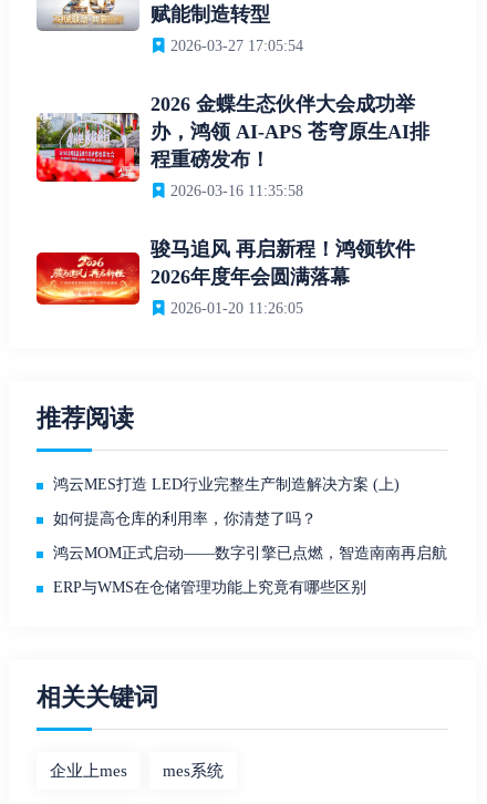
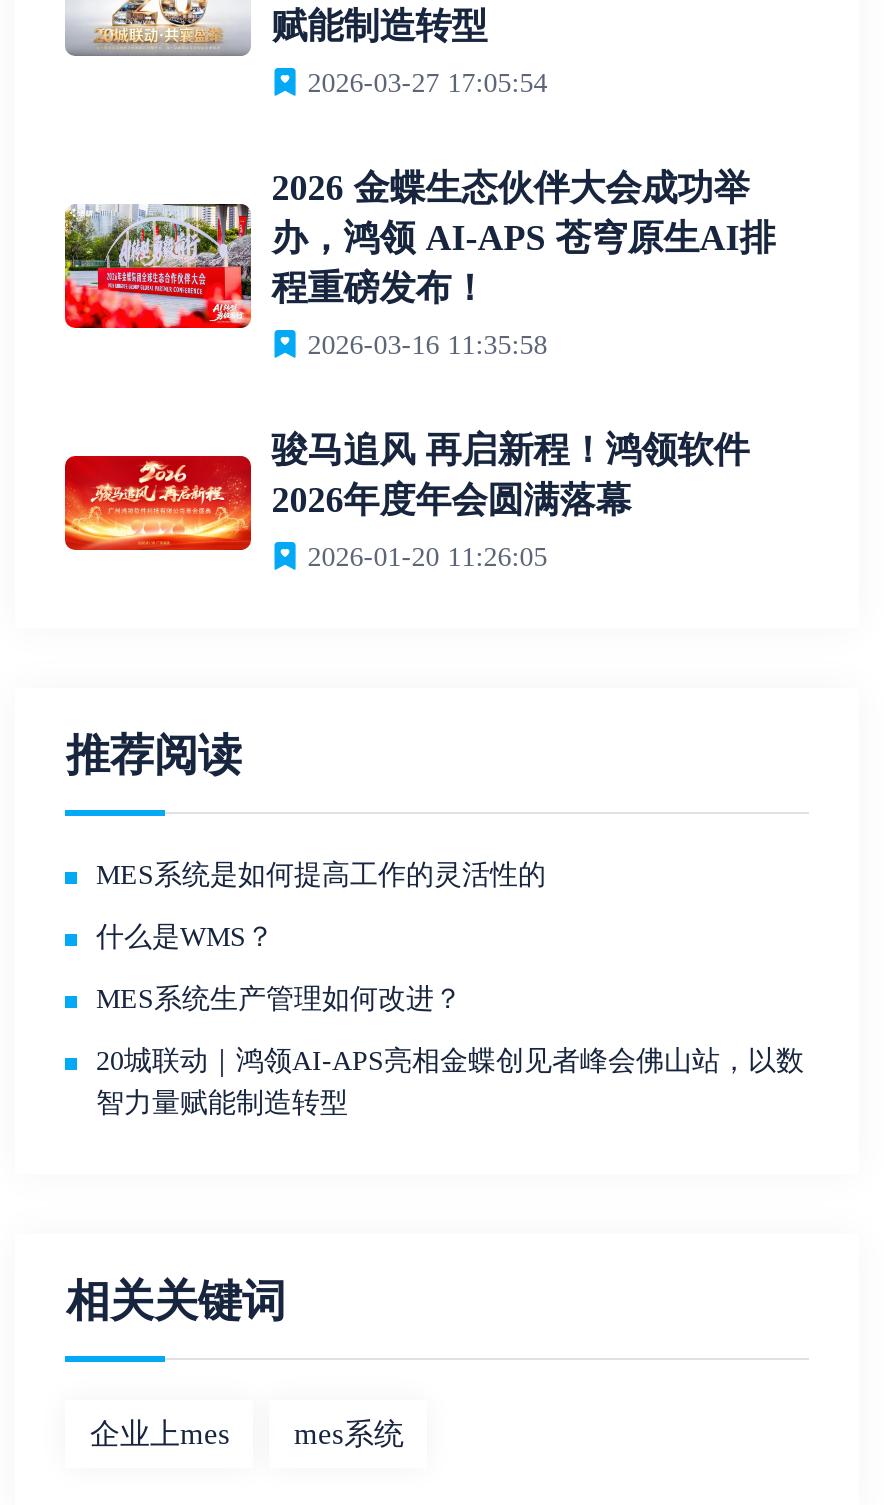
[54,477,400,493] 鸿云MES打造 LED行业完整生产制造解决方案 (上) -> [96,861,546,891] MES系统是如何提高工作的灵活性的
[54,511,317,528] 如何提高仓库的利用率，你清楚了吗？ -> [96,923,274,953] 什么是WMS？
[54,545,448,562] 鸿云MOM正式启动——数字引擎已点燃，智造南南再启航 -> [96,985,462,1015] MES系统生产管理如何改进？
[54,580,367,596] ERP与WMS在仓储管理功能上究竟有哪些区别 -> [96,1047,804,1119] 20城联动｜鸿领AI-APS亮相金蝶创见者峰会佛山站，以数 | 智力量赋能制造转型

